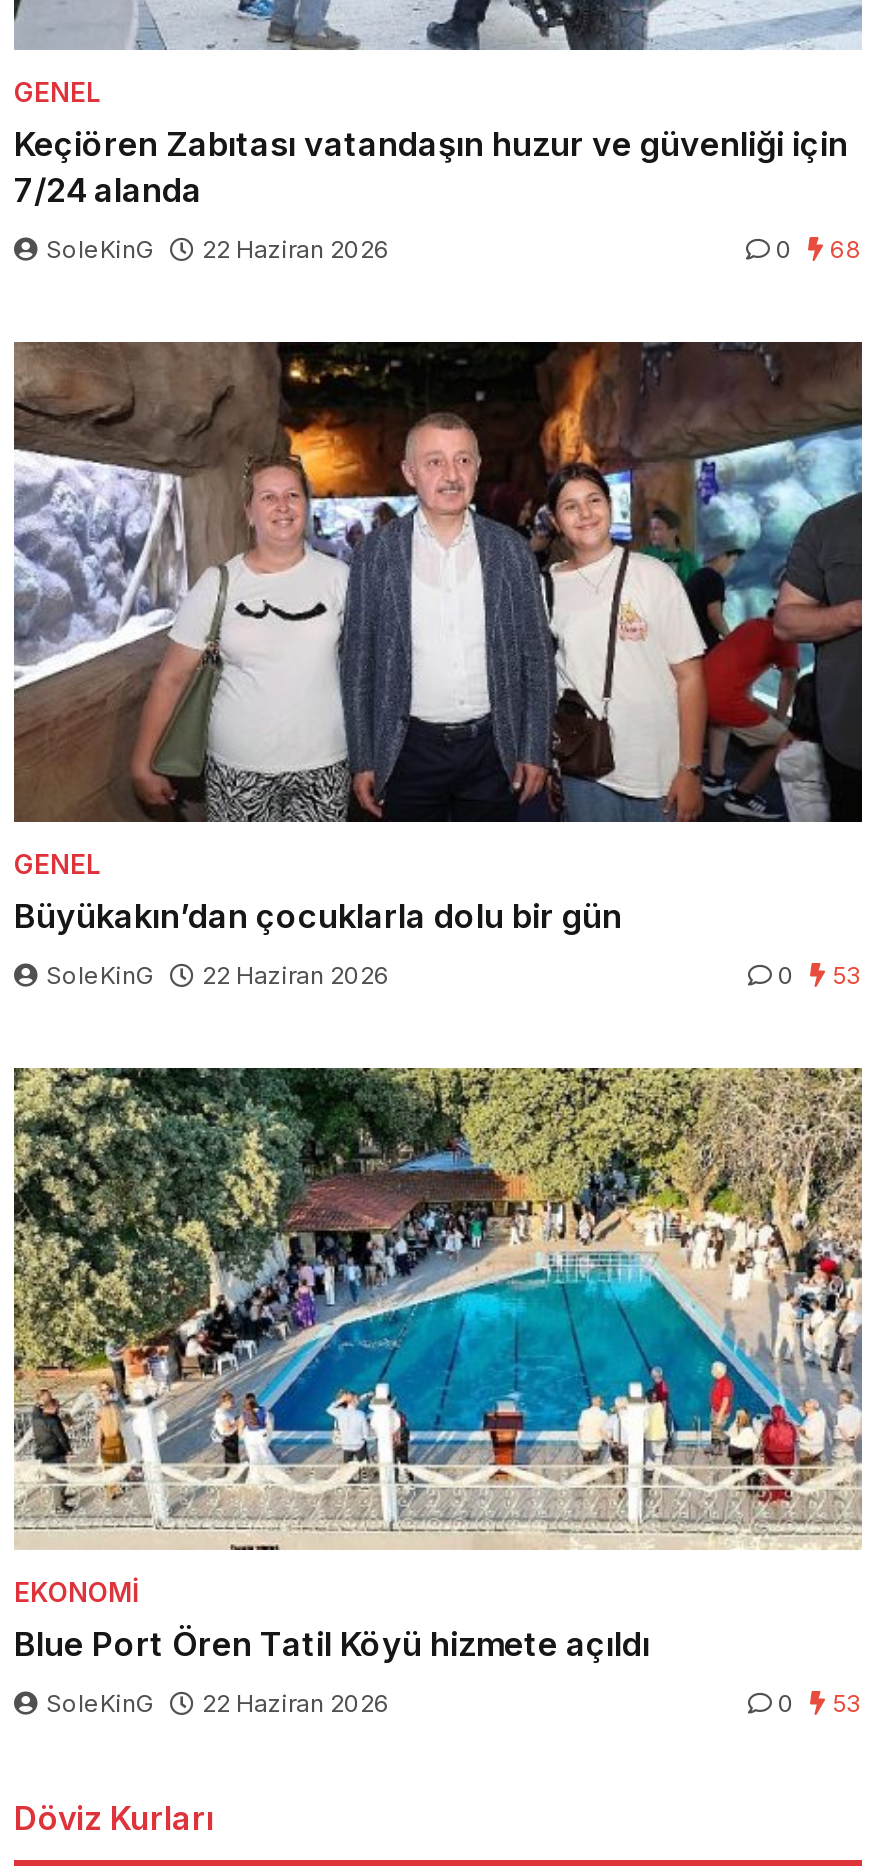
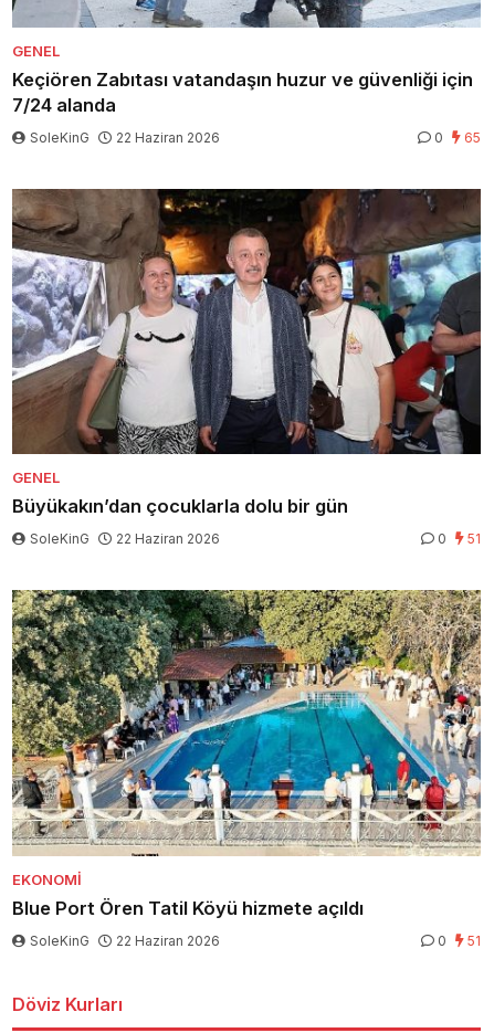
[770,234,862,264] 0 68 -> [431,129,481,146] 0 65
[772,961,862,991] 0 53 -> [434,531,481,547] 0 51
[772,1687,862,1717] 0 53 -> [434,932,481,949] 0 51

